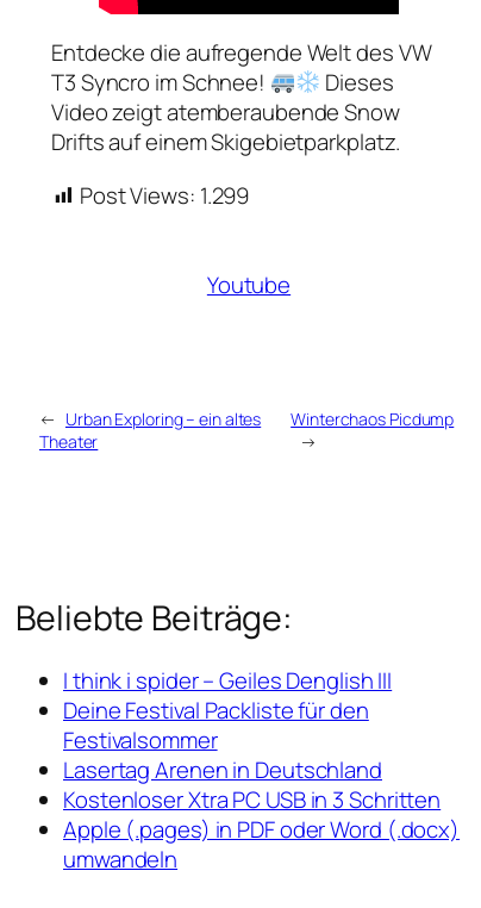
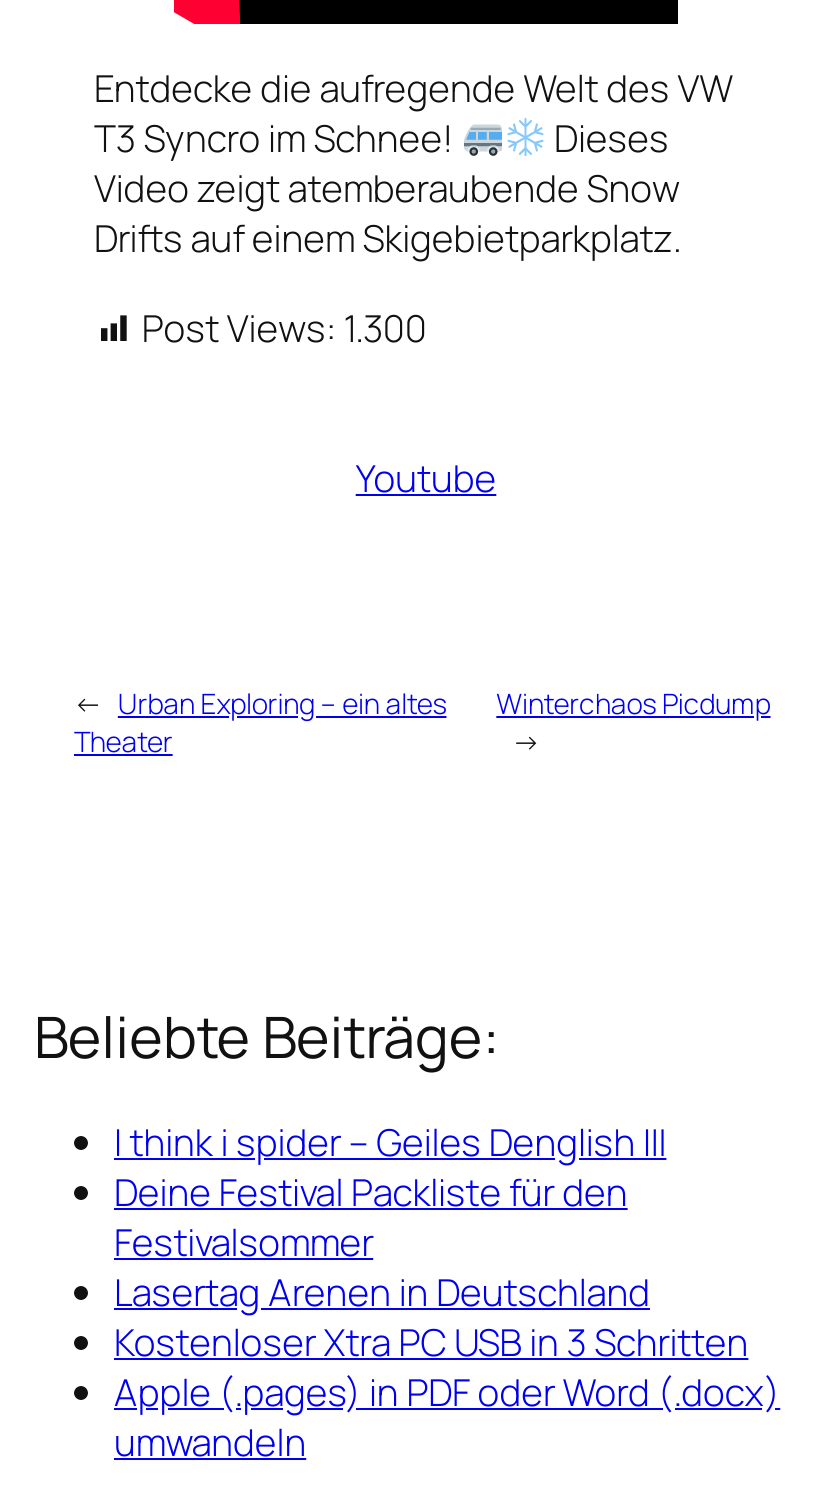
[80,180,249,211] Post Views: 1.299 -> [142,302,426,354] Post Views: 1.300

